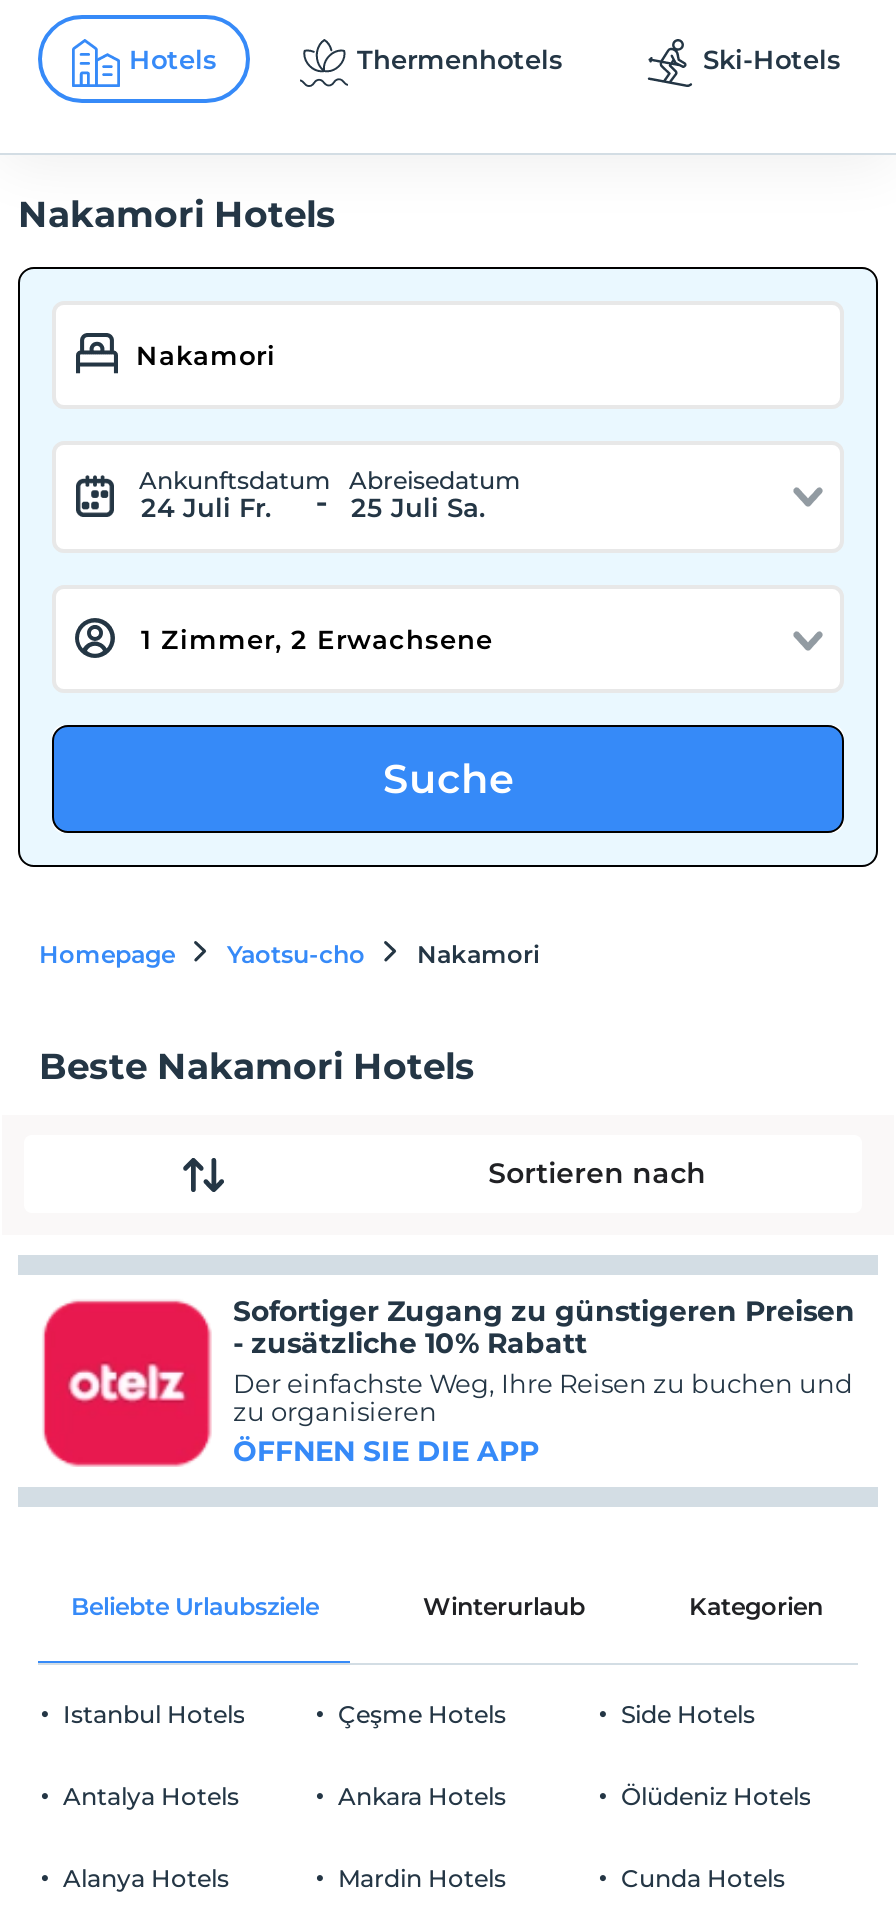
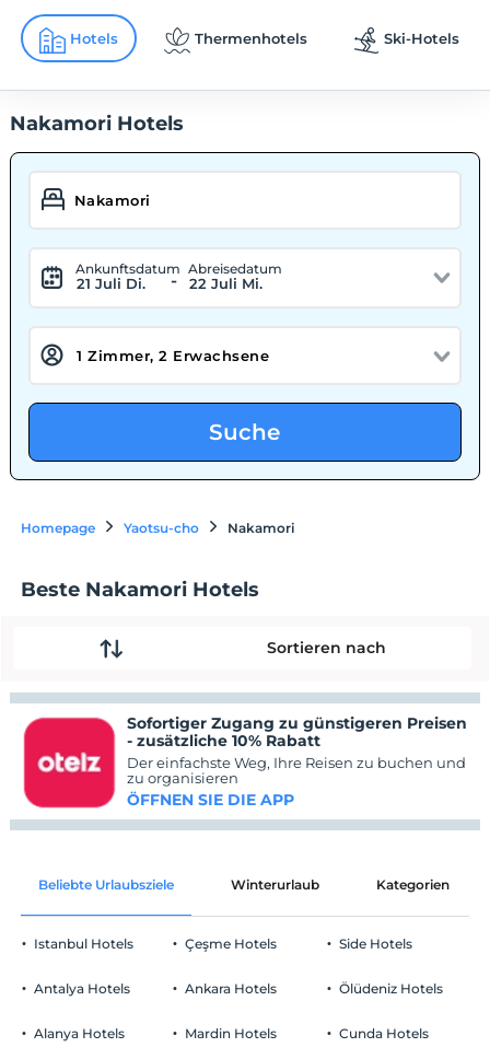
[141,491,271,523] 24 Juli Fr. -> [77,275,146,292] 21 Juli Di.
[351,491,485,523] 25 Juli Sa. -> [190,275,263,292] 22 Juli Mi.

